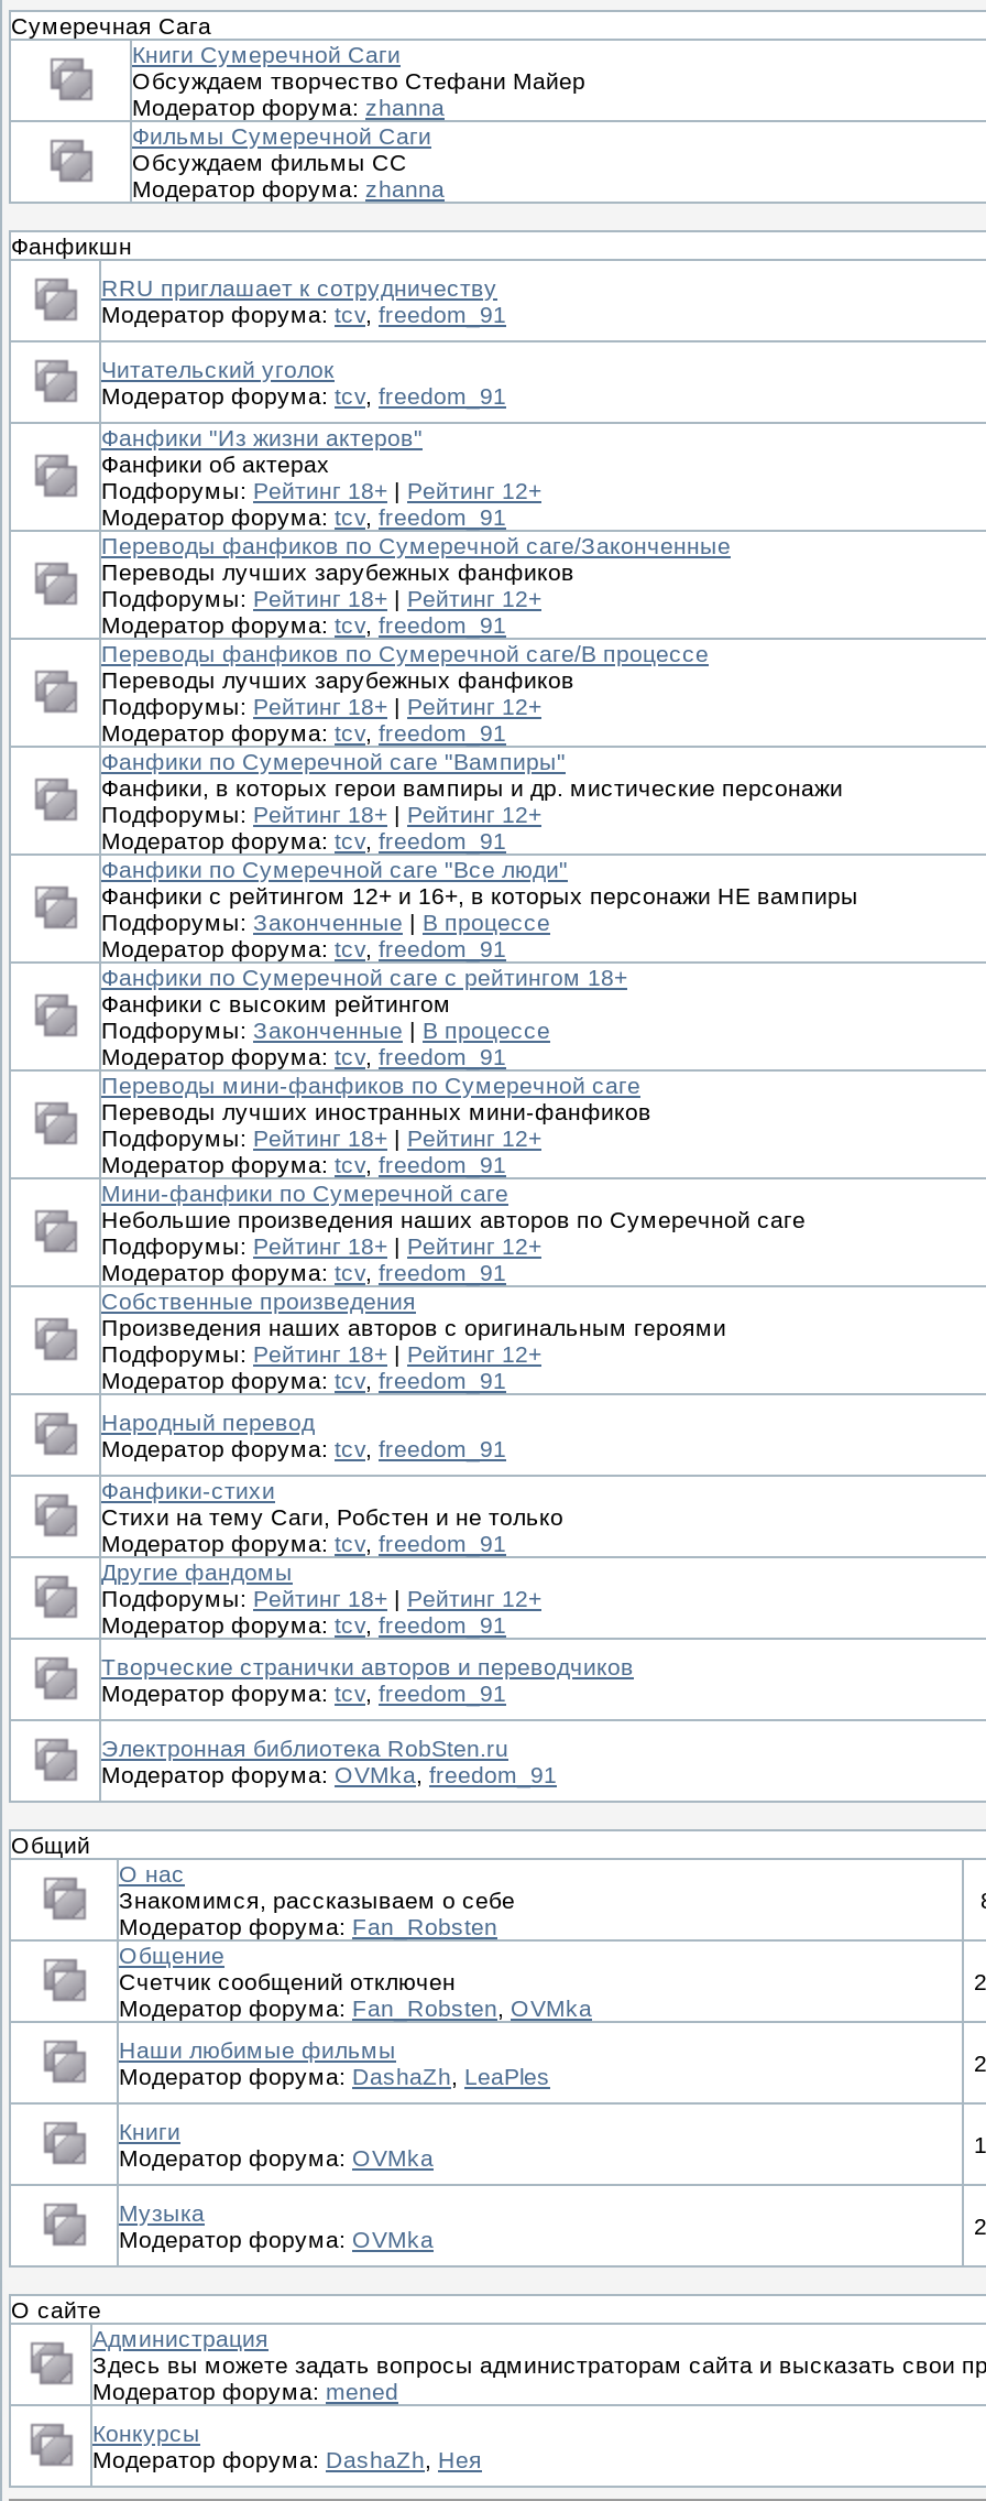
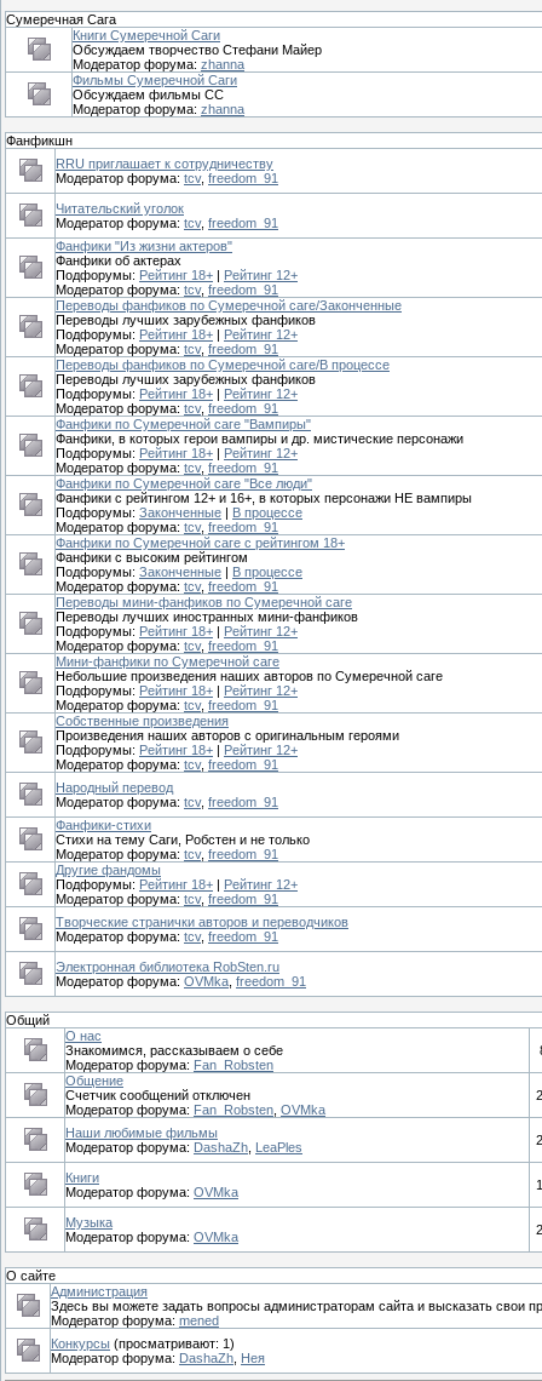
[92,2420,200,2446] Конкурсы -> [51,1336,235,1351] Конкурсы (просматривают: 1)

